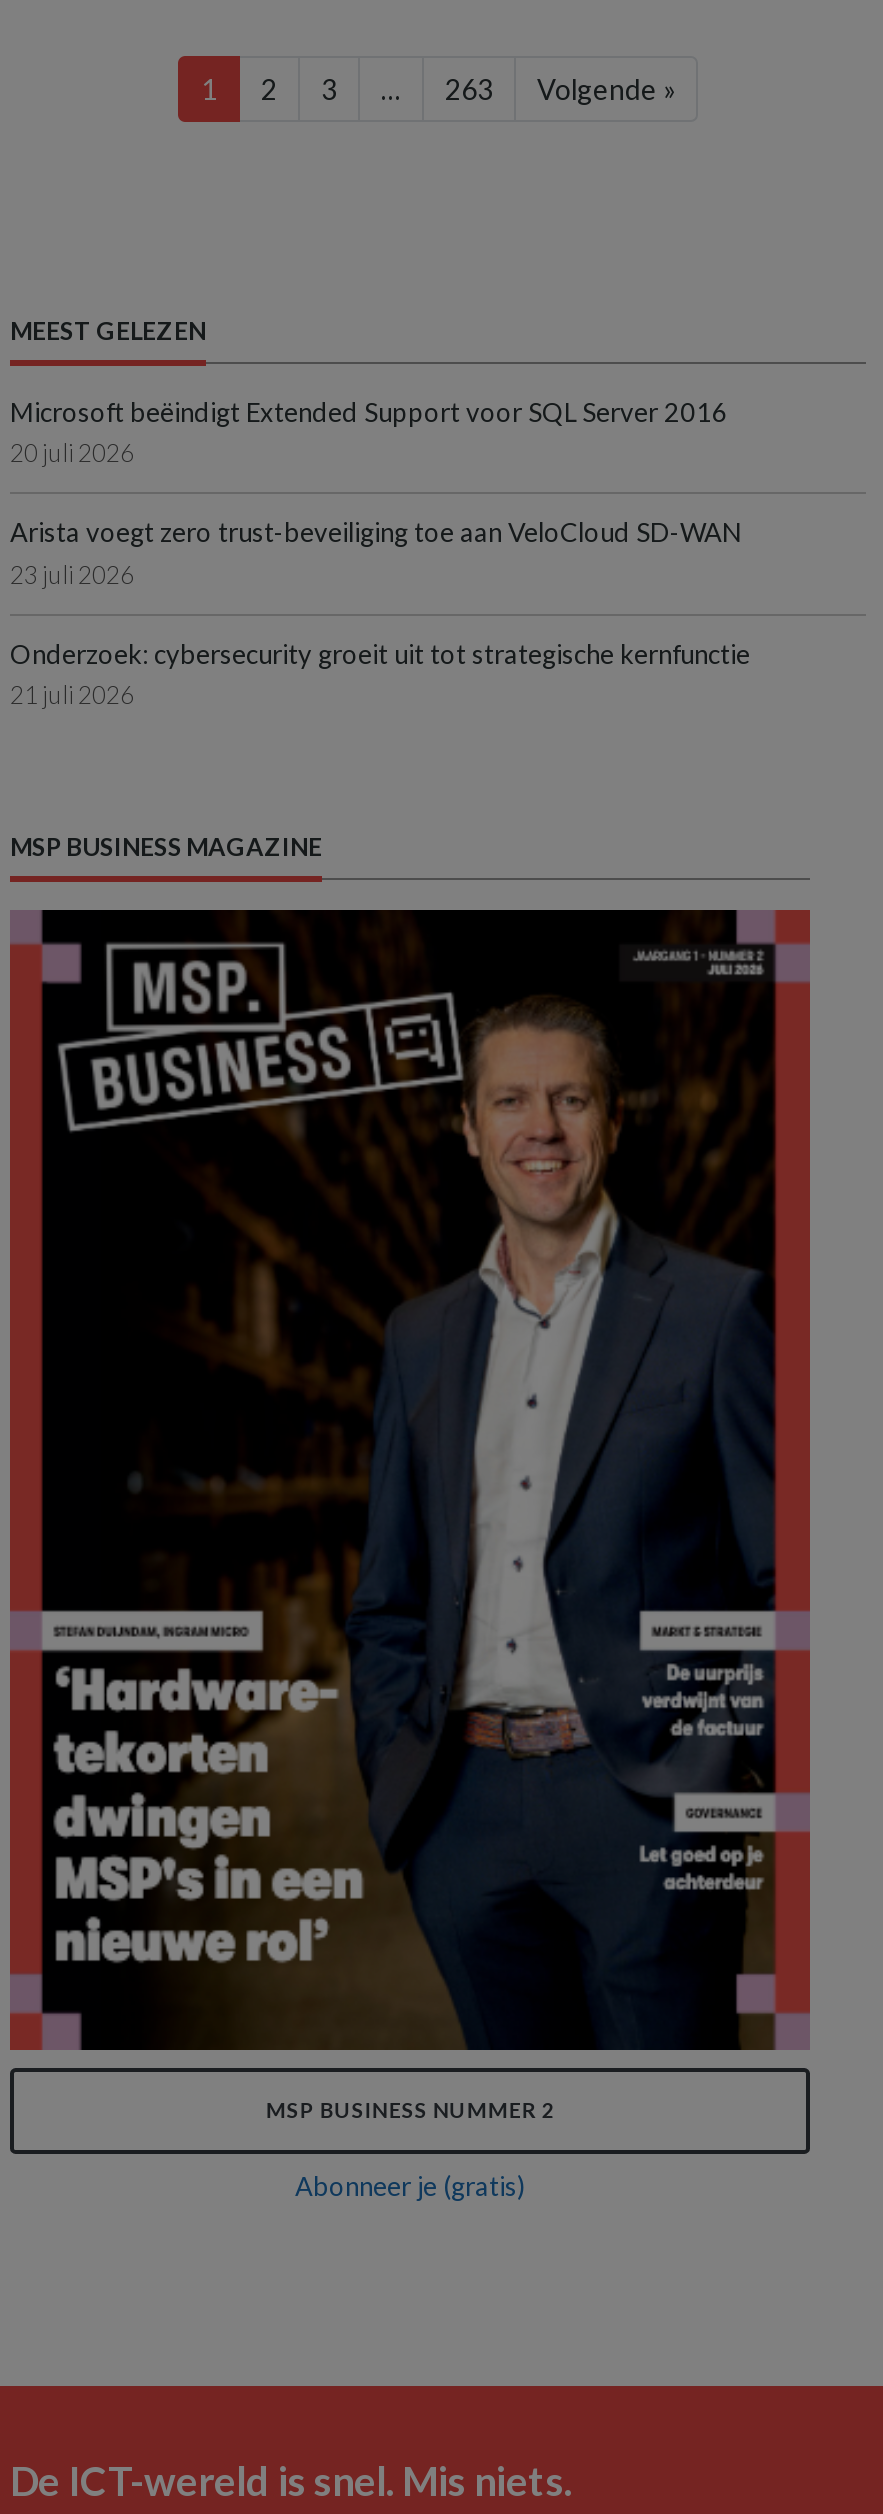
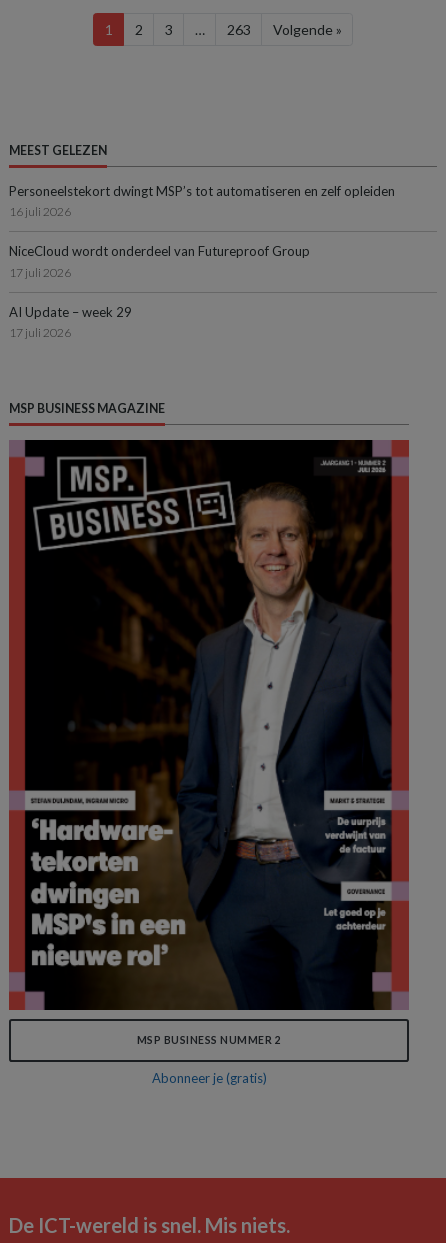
[10,396,728,468] Microsoft beëindigt Extended Support voor SQL Server 2016 | 20 juli 2026 -> [9,183,395,219] Personeelstekort dwingt MSP’s tot automatiseren en zelf opleiden | 16 juli 2026
[10,516,740,590] Arista voegt zero trust-beveiliging toe aan VeloCloud SD-WAN | 23 juli 2026 -> [9,243,310,280] NiceCloud wordt onderdeel van Futureproof Group | 17 juli 2026
[10,638,750,710] Onderzoek: cybersecurity groeit uit tot strategische kernfunctie | 21 juli 2026 -> [9,304,132,340] AI Update – week 29 | 17 juli 2026

